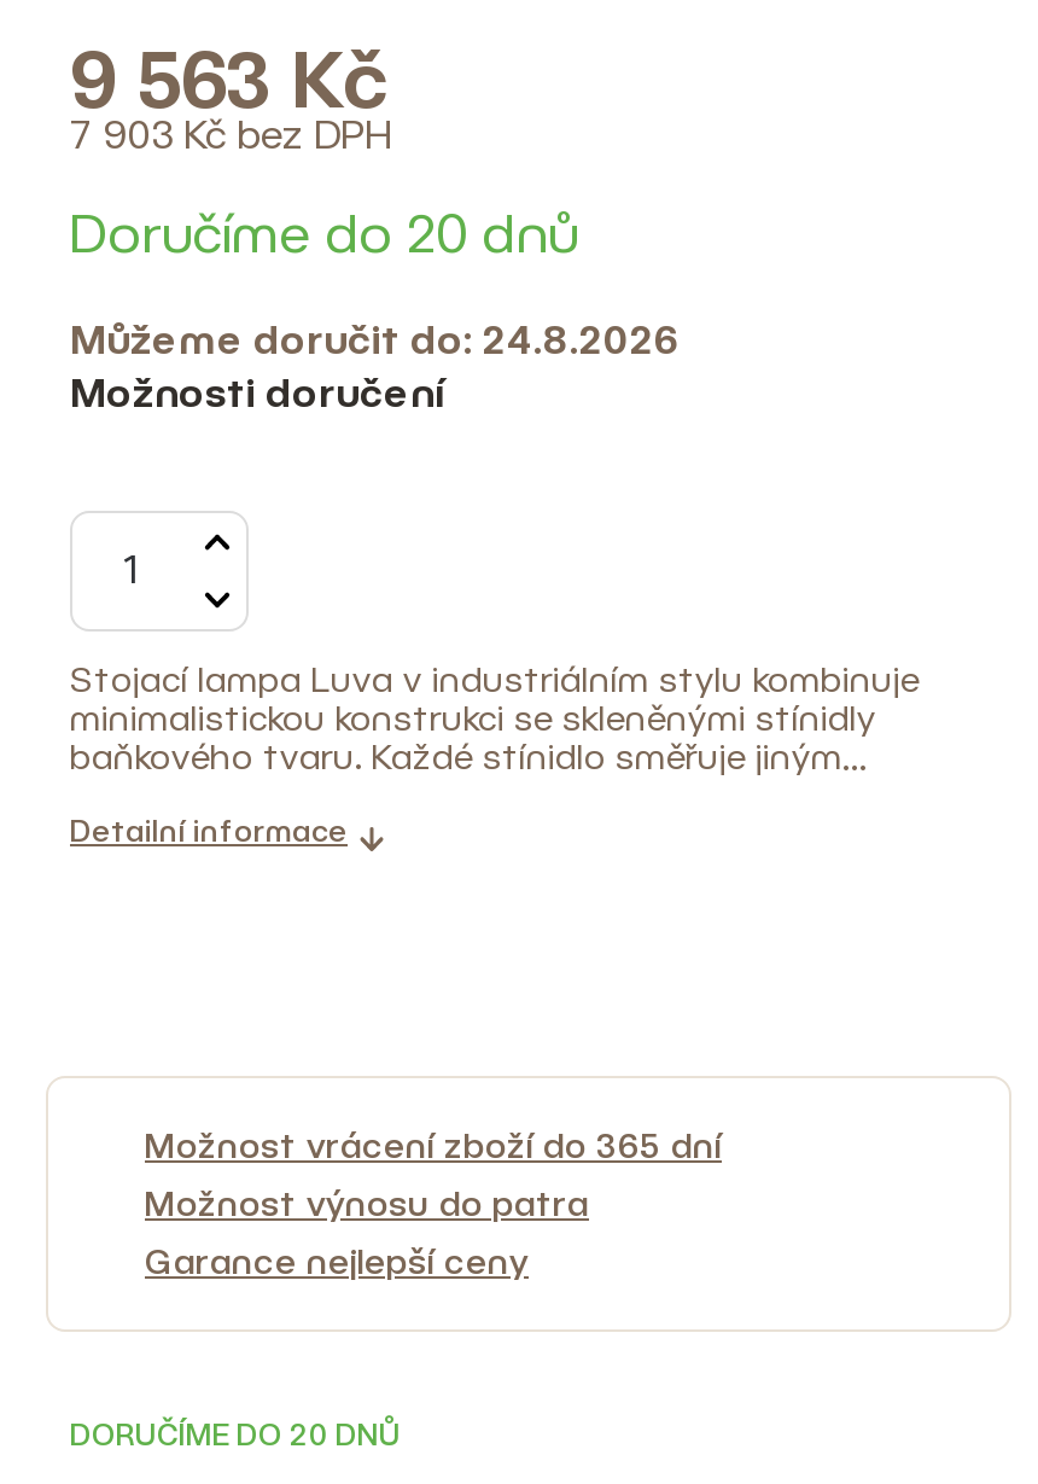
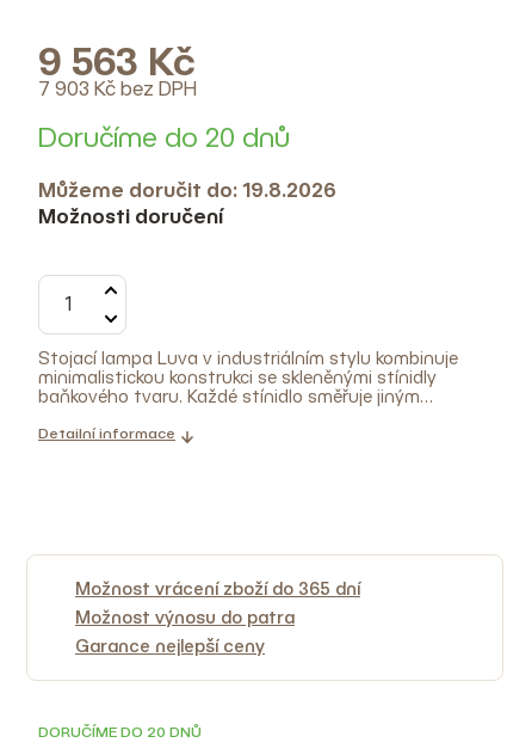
[70,316,681,364] Můžeme doručit do: 24.8.2026 -> [38,178,336,202] Můžeme doručit do: 19.8.2026

